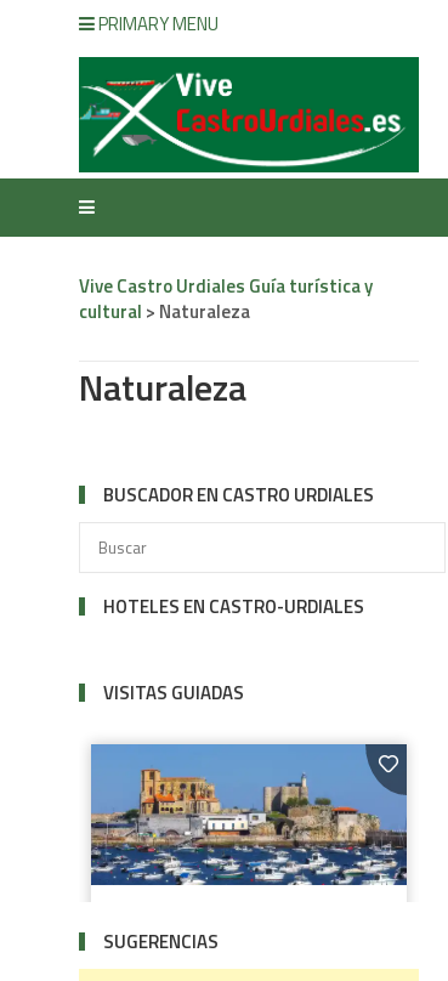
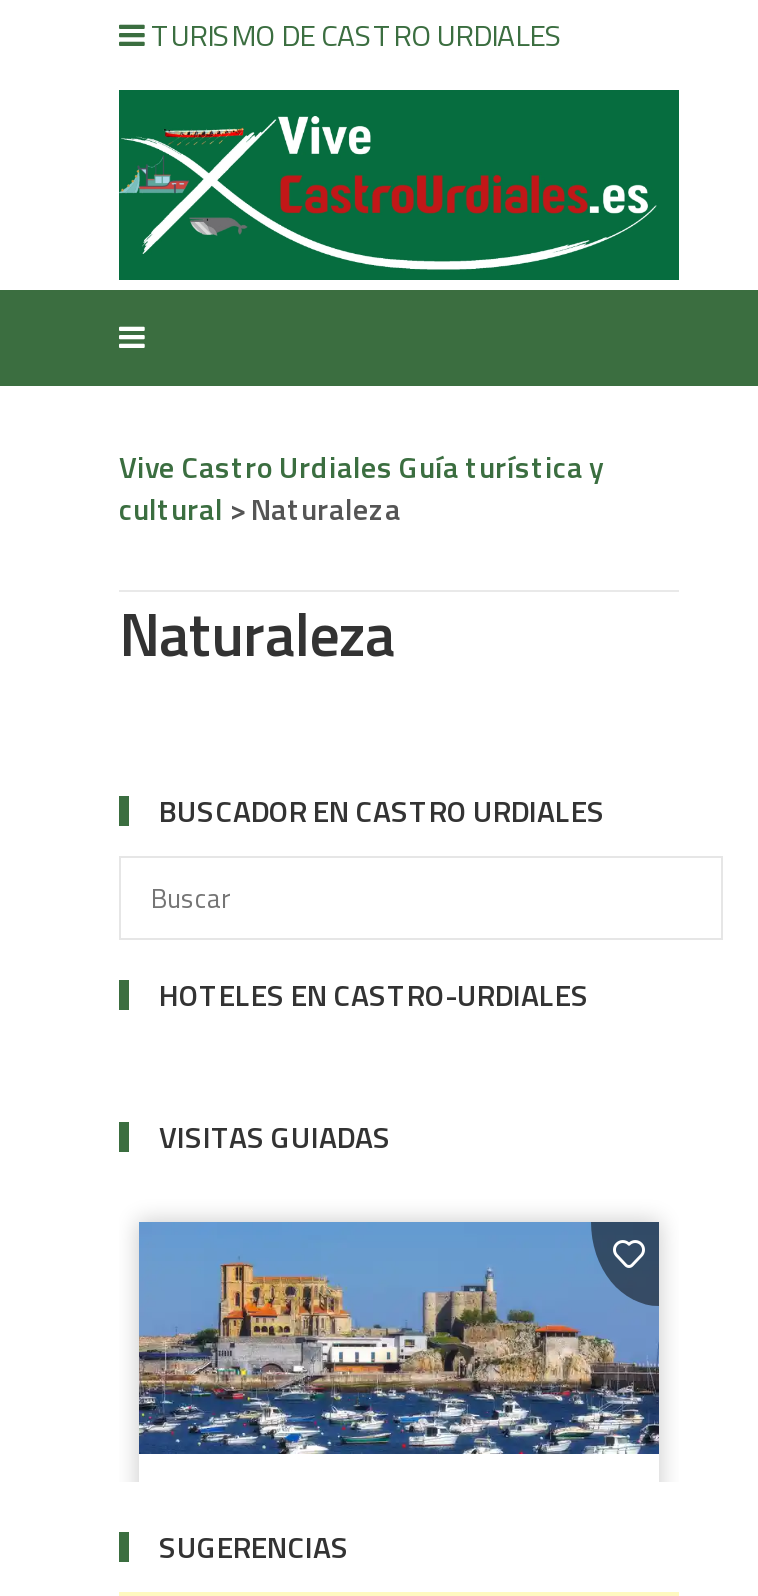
[95,10,219,38] PRIMARY MENU -> [145,12,563,58] TURISMO DE CASTRO URDIALES

